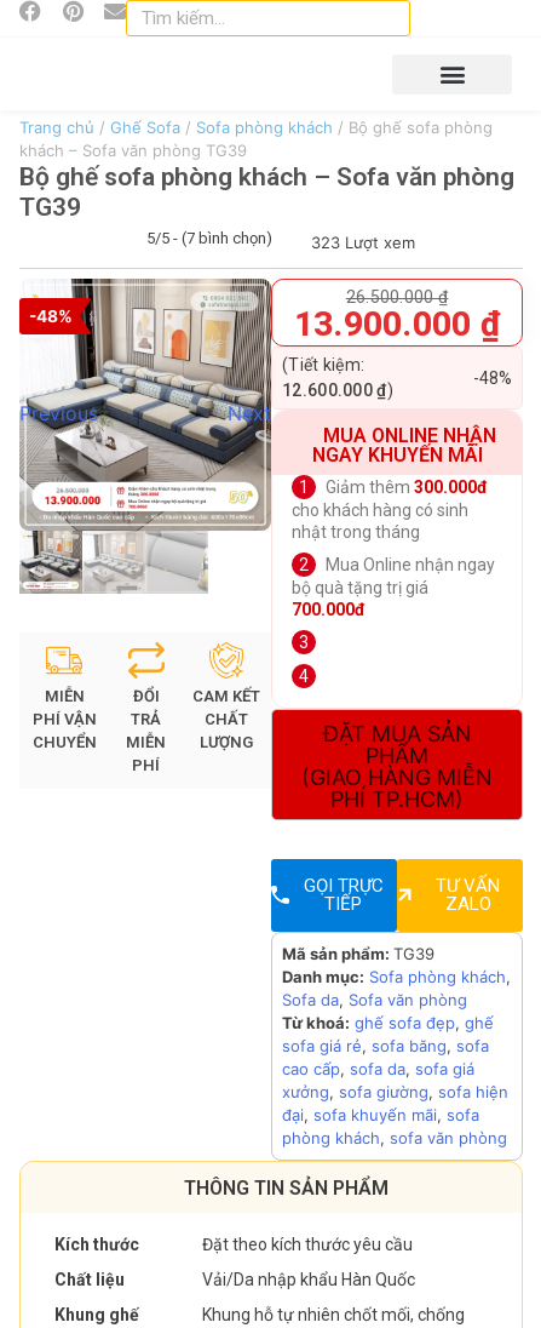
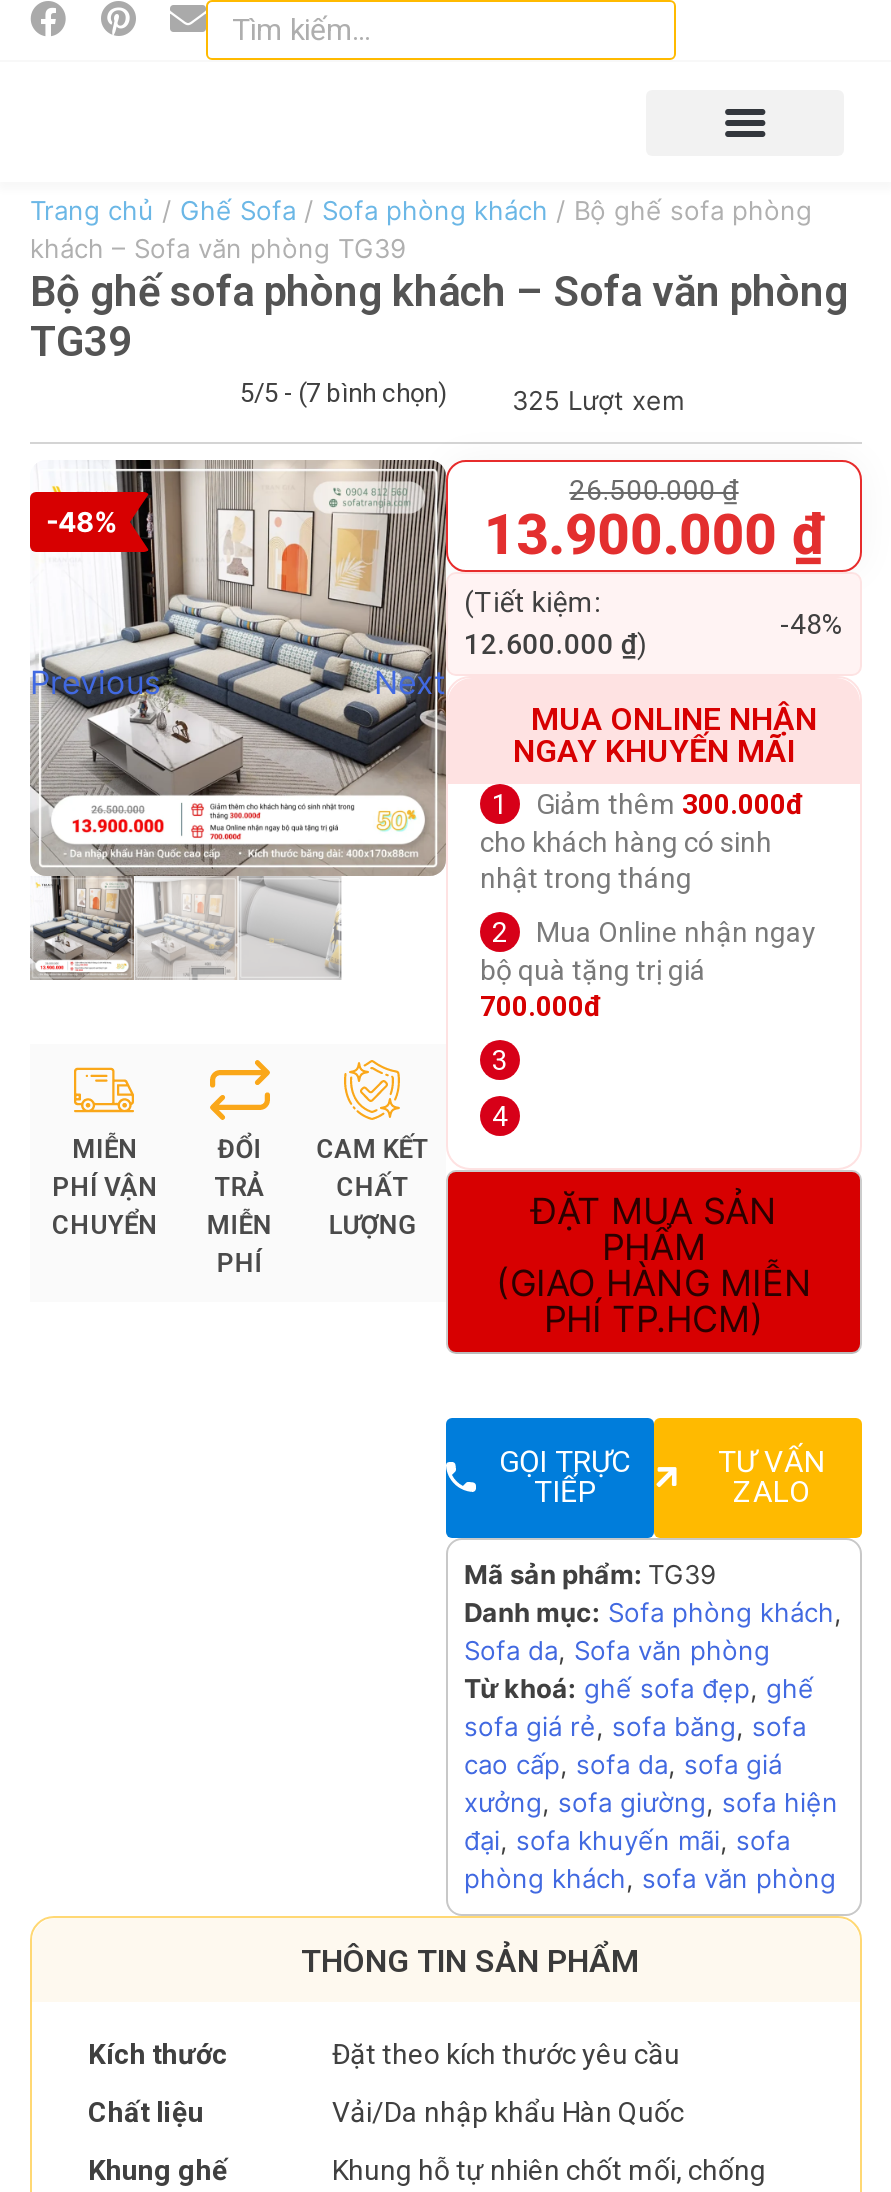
[311,232,415,251] 323 Lượt xem -> [512,383,684,415] 325 Lượt xem

